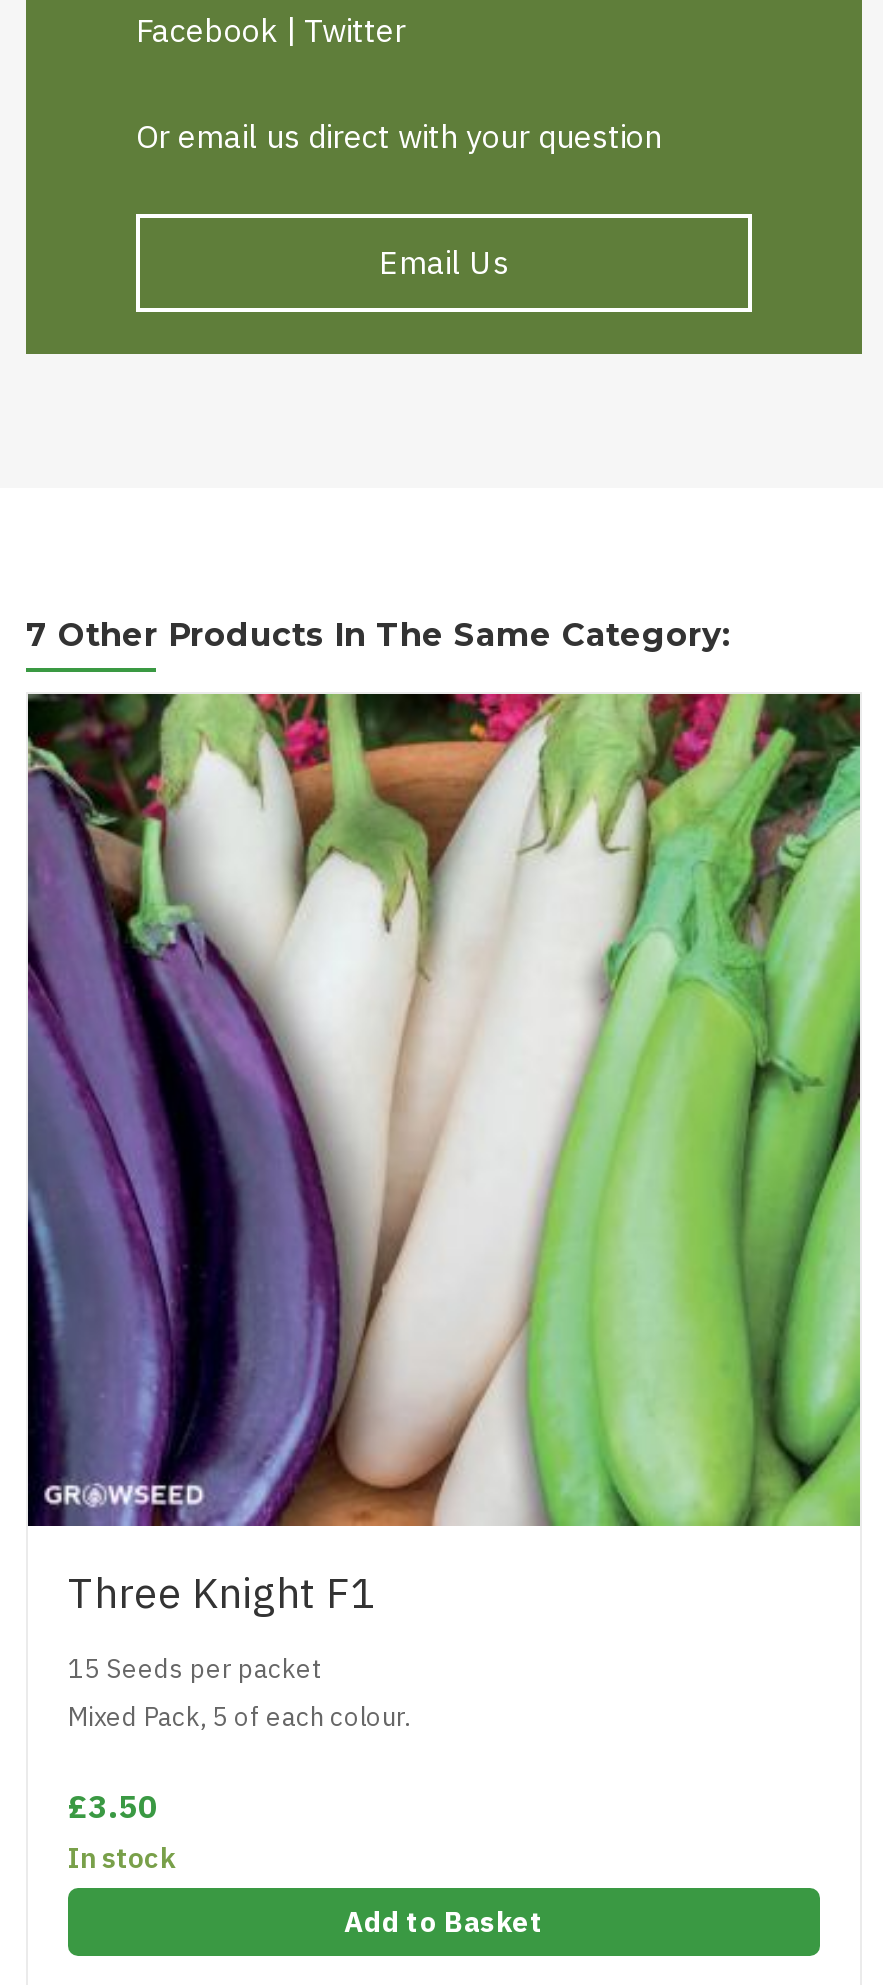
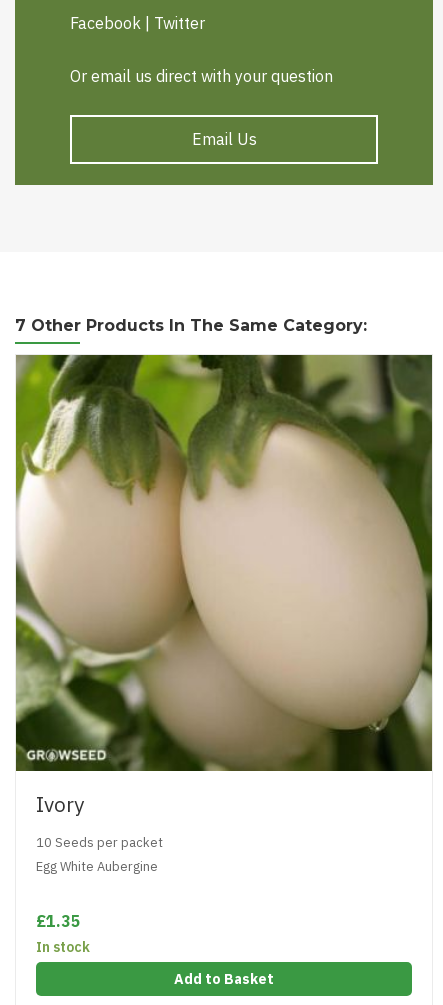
[26,692,862,1620] [image] | Three Knight F1 -> [15,354,433,818] [image] | Ivory
[68,1652,410,1734] 15 Seeds per packet | Mixed Pack, 5 of each colour. -> [36,834,163,875] 10 Seeds per packet | Egg White Aubergine
[68,1786,158,1826] £3.50 -> [36,911,81,931] £1.35

